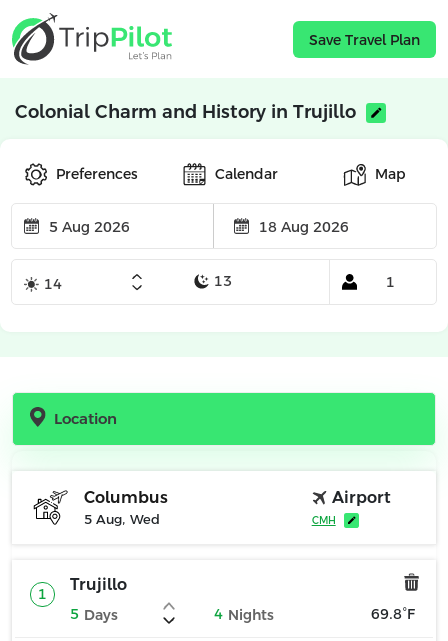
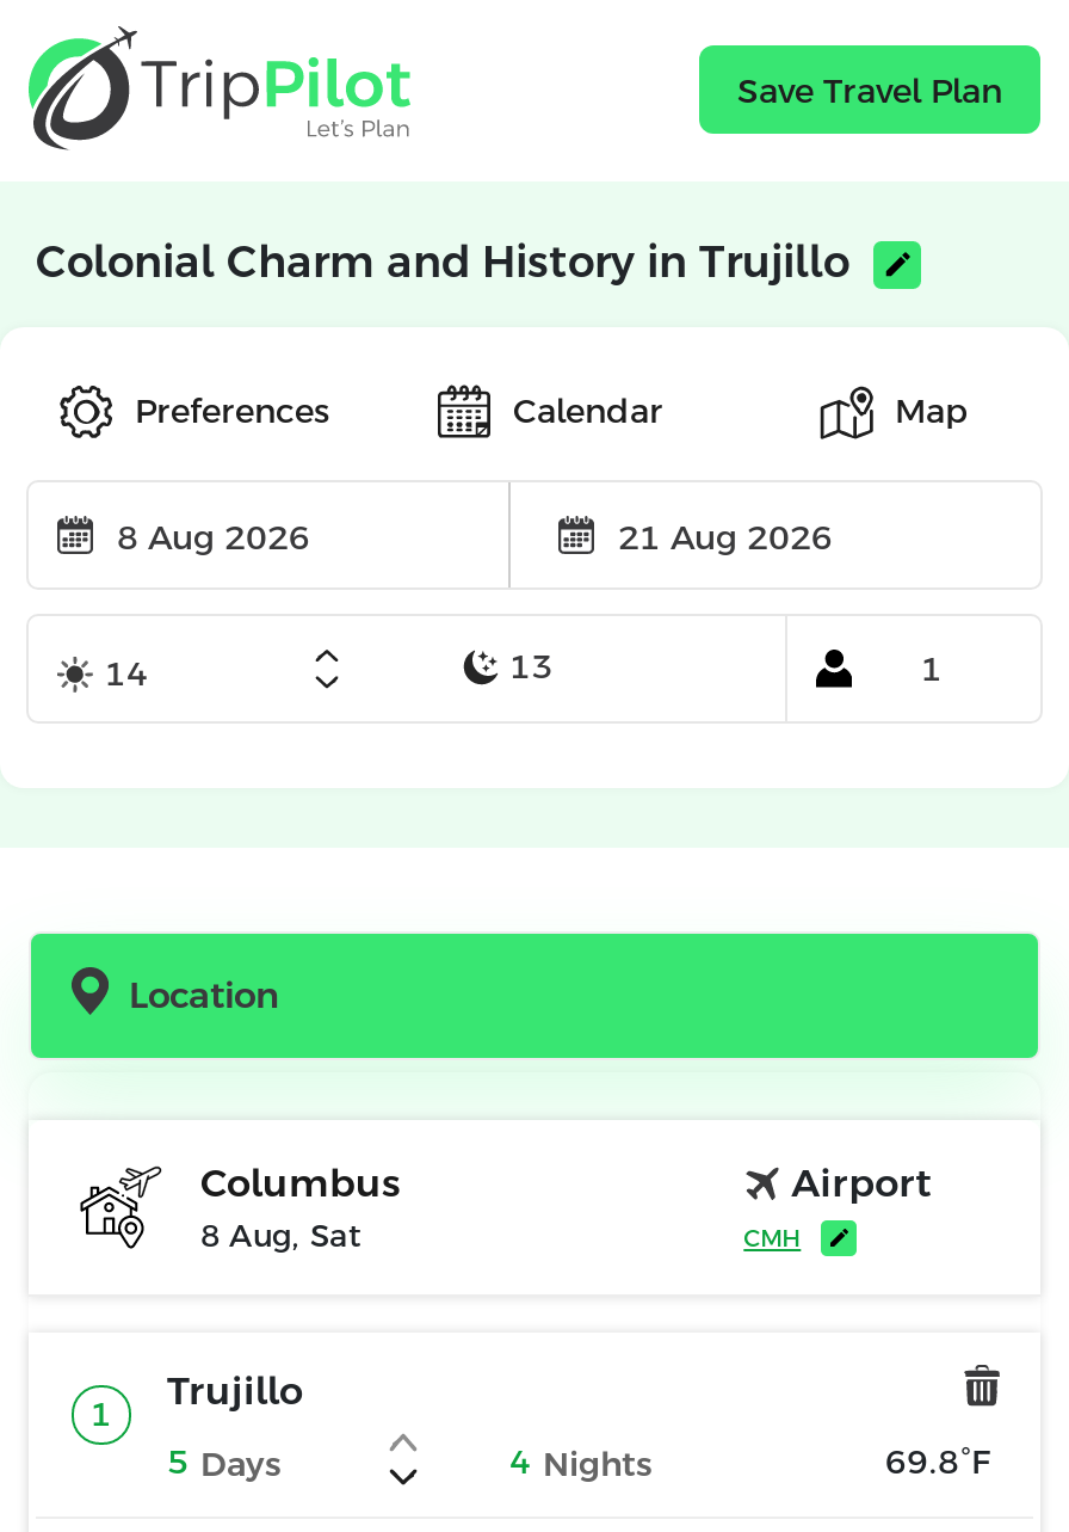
[84,512,160,527] 5 Aug, Wed -> [200,1218,360,1254] 8 Aug, Sat

